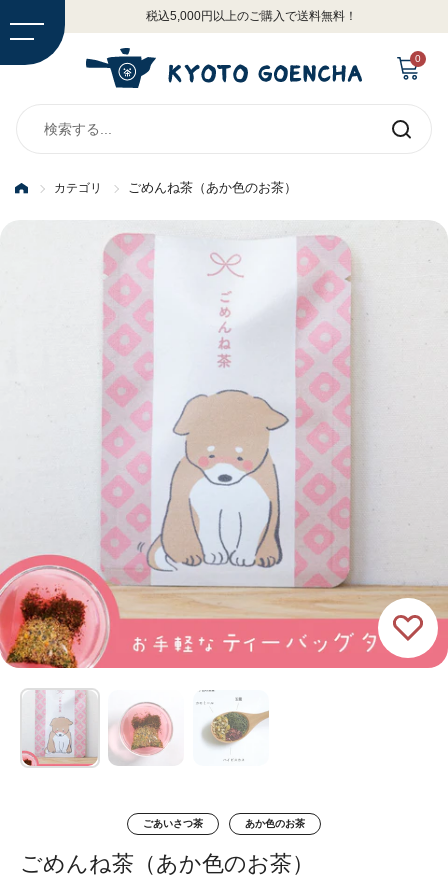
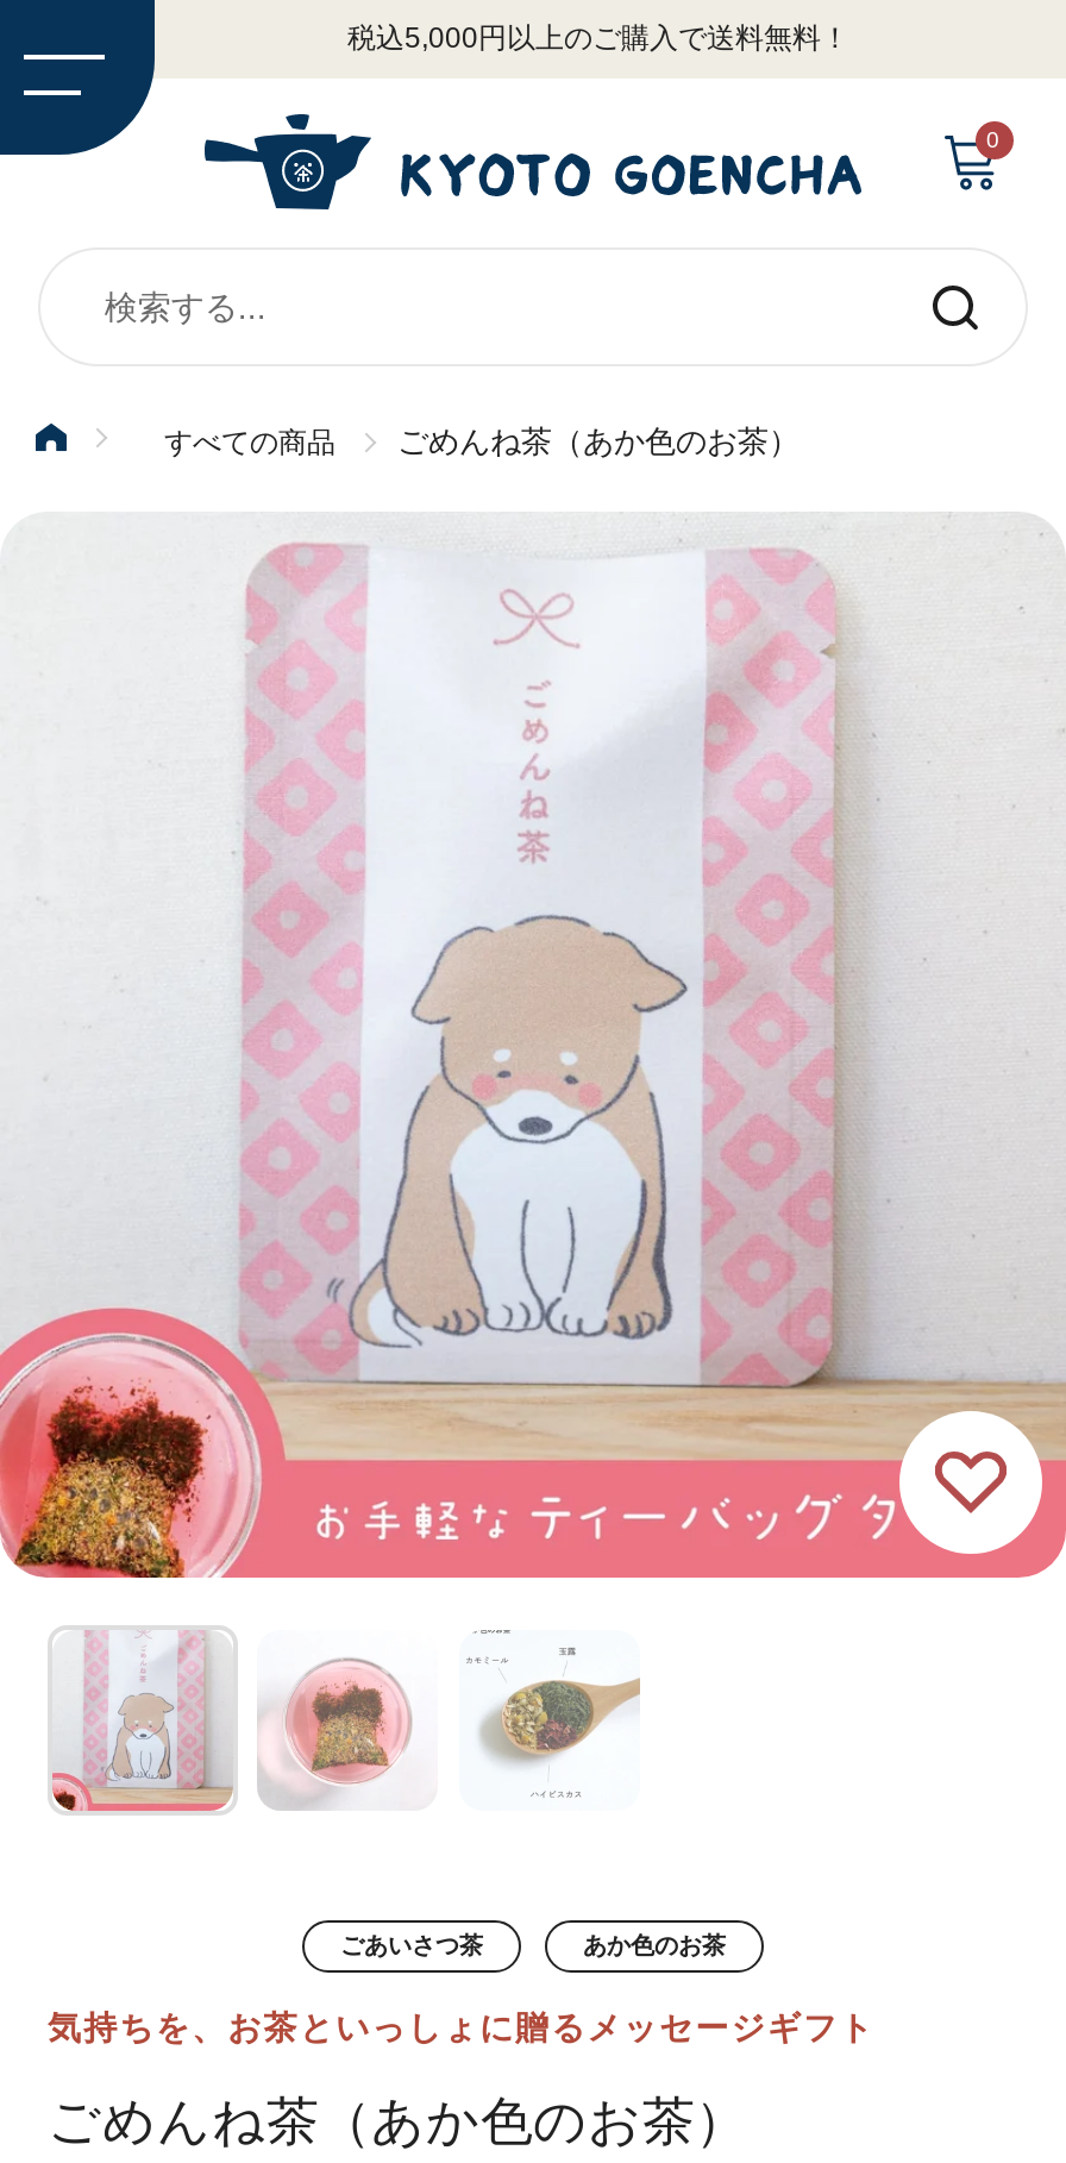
[54,181,102,195] カテゴリ -> [164,425,336,458] すべての商品
none -> [48,2007,875,2045] 気持ちを、お茶といっしょに贈るメッセージギフト

